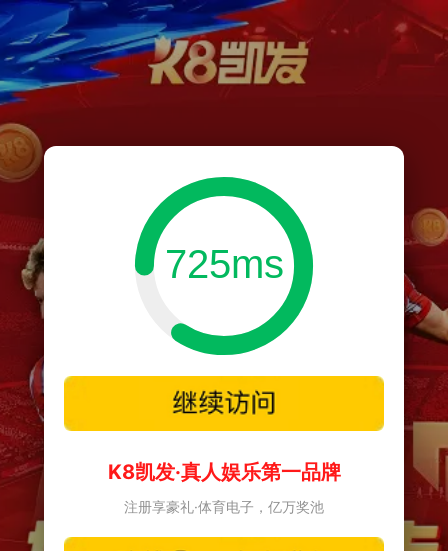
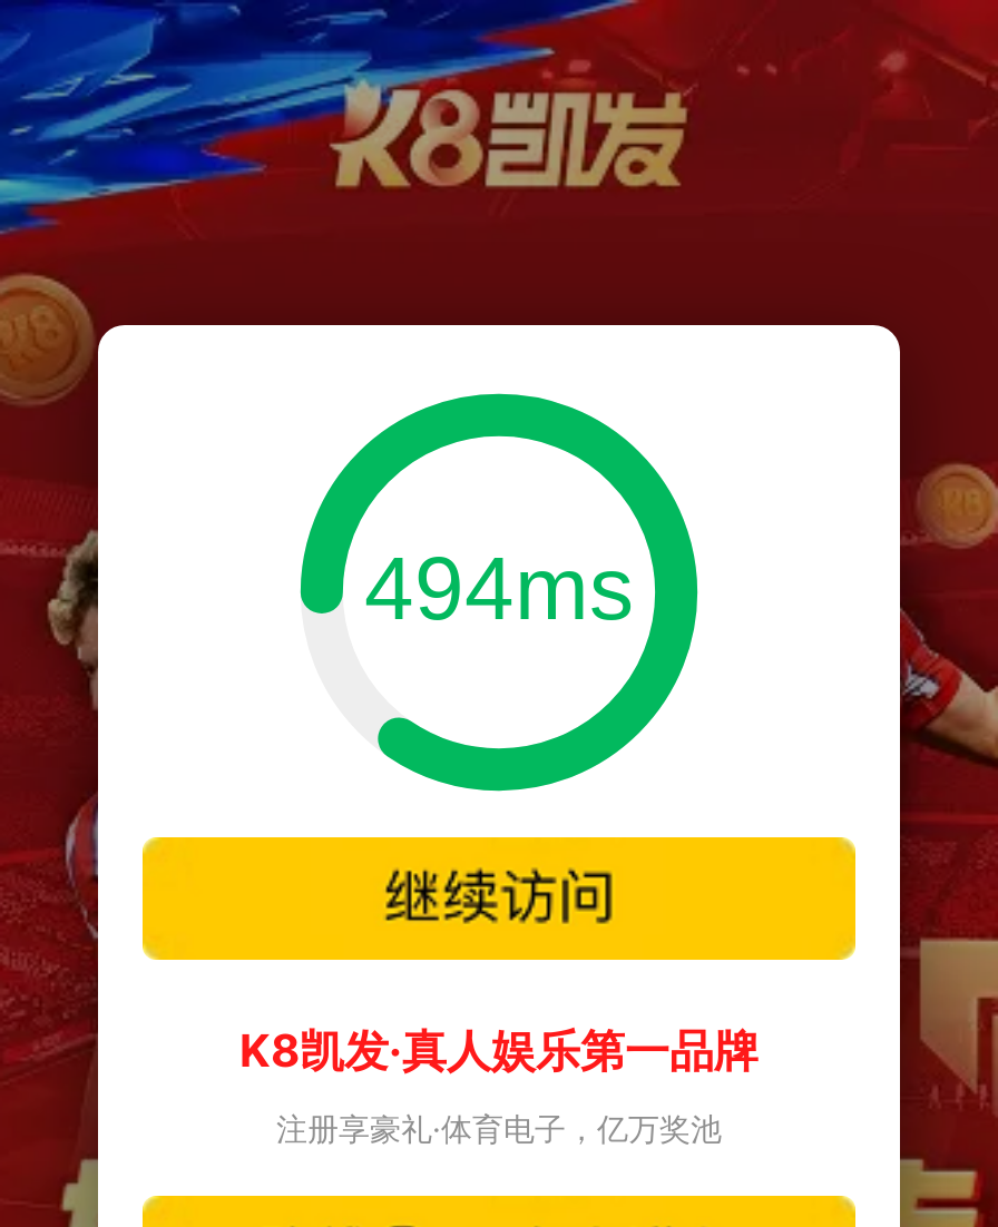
[164,241,283,285] 725ms -> [364,537,634,637] 494ms

